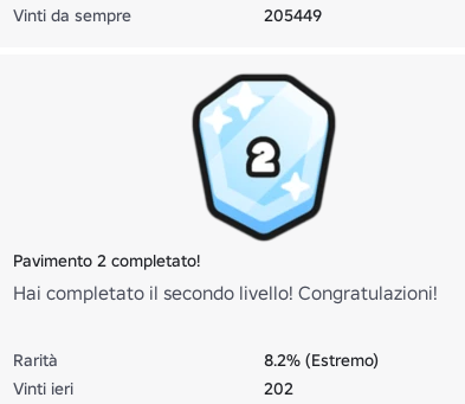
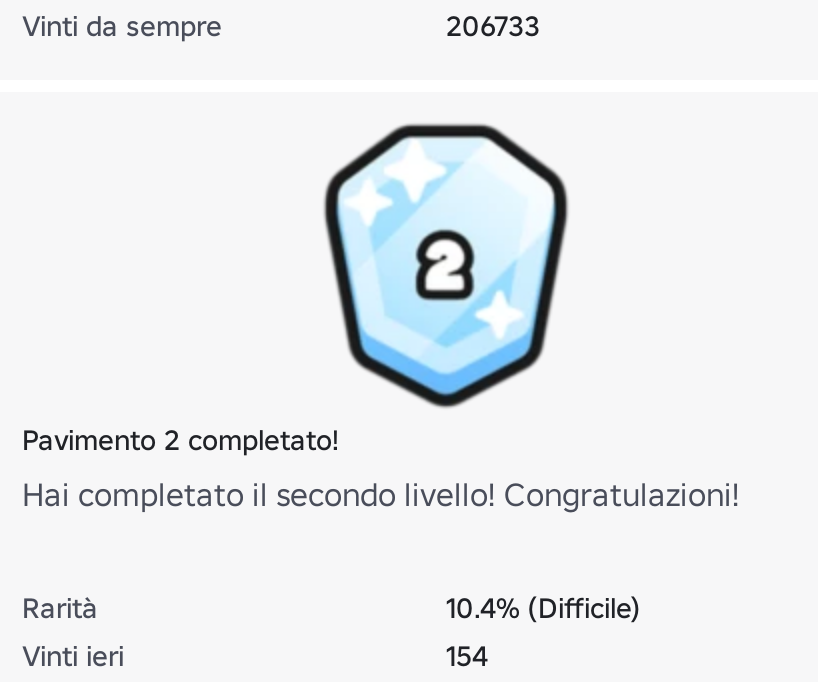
[264,4,322,25] 205449 -> [446,7,540,43] 206733
[264,349,379,370] 8.2% (Estremo) -> [446,589,640,625] 10.4% (Difficile)
[264,377,293,399] 202 -> [446,637,488,673] 154

